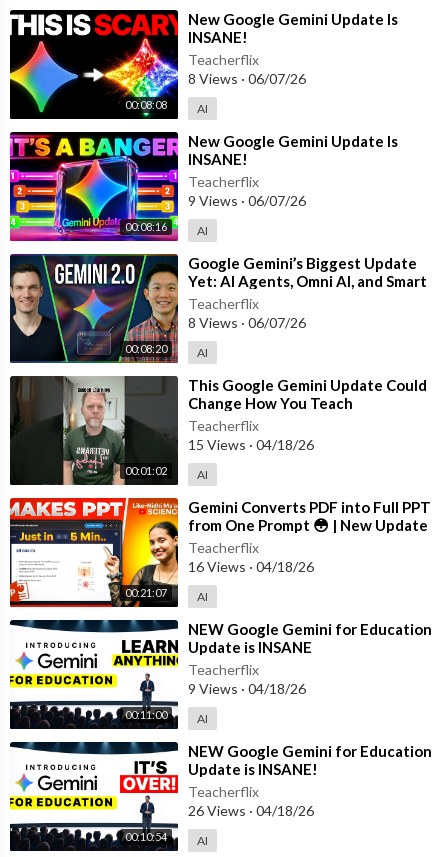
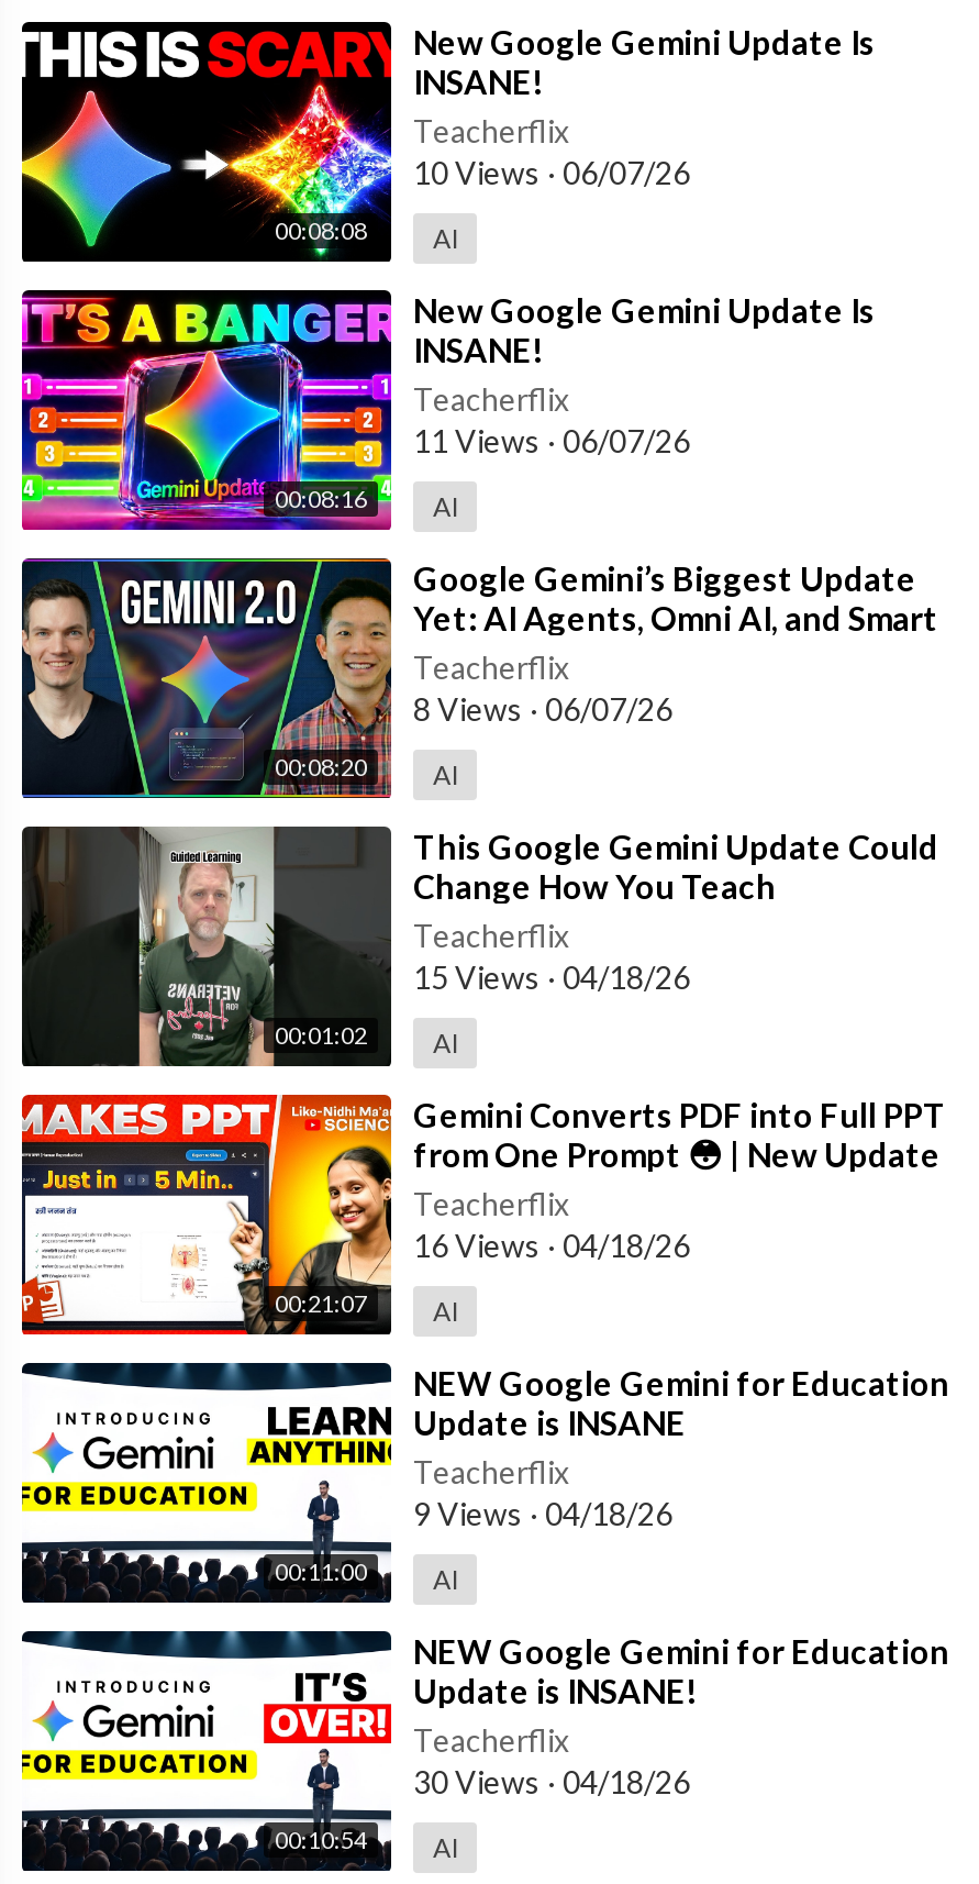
[188,70,306,87] 8 Views · 06/07/26 -> [413,153,690,191] 10 Views · 06/07/26
[188,192,306,209] 9 Views · 06/07/26 -> [413,422,690,459] 11 Views · 06/07/26
[188,802,314,819] 26 Views · 04/18/26 -> [413,1763,690,1800] 30 Views · 04/18/26

